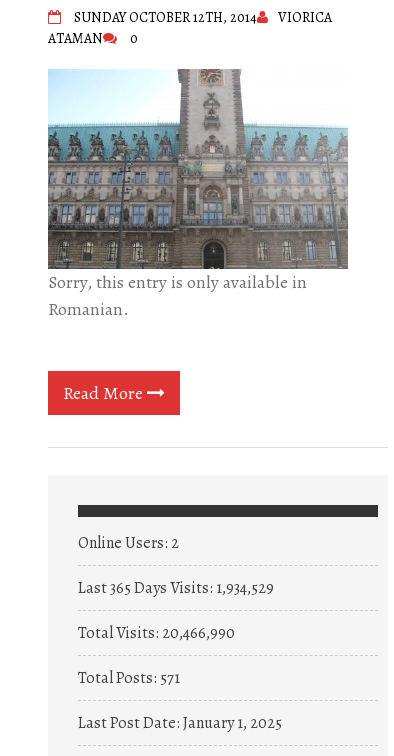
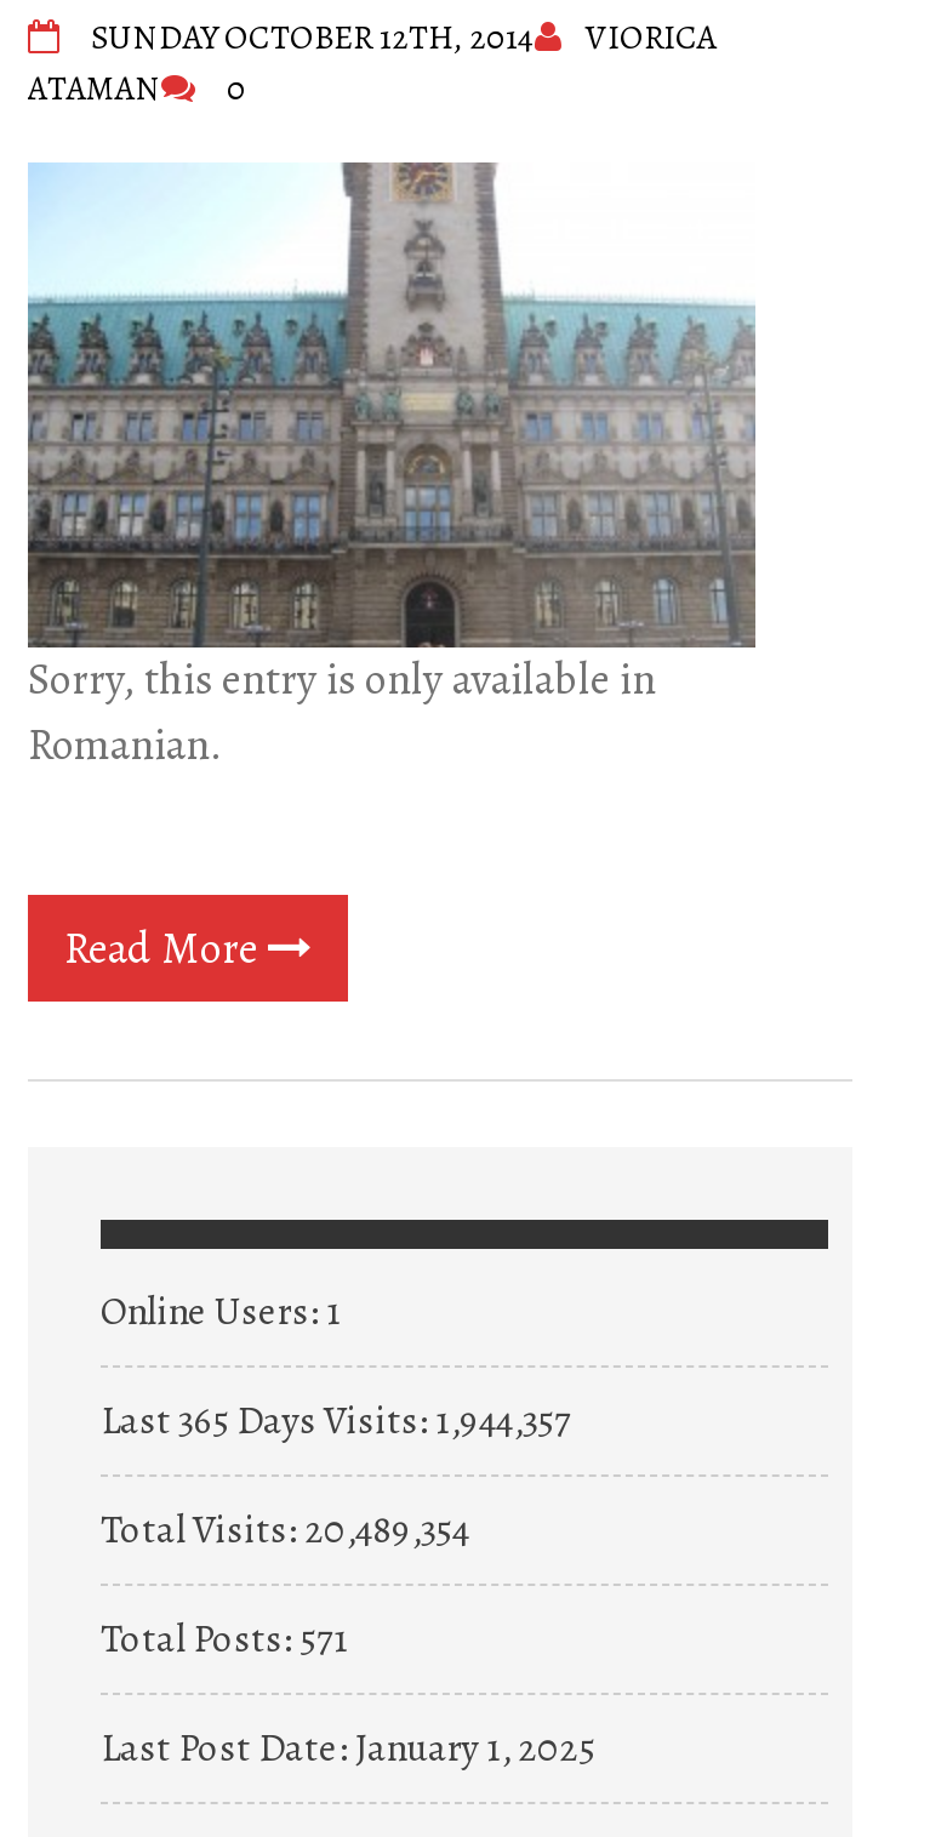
[78,532,179,554] Online Users: 2 -> [101,1285,341,1339] Online Users: 1
[78,577,274,599] Last 365 Days Visits: 1,934,529 -> [101,1394,571,1448] Last 365 Days Visits: 1,944,357
[78,622,235,644] Total Visits: 20,466,990 -> [101,1504,469,1557] Total Visits: 20,489,354

